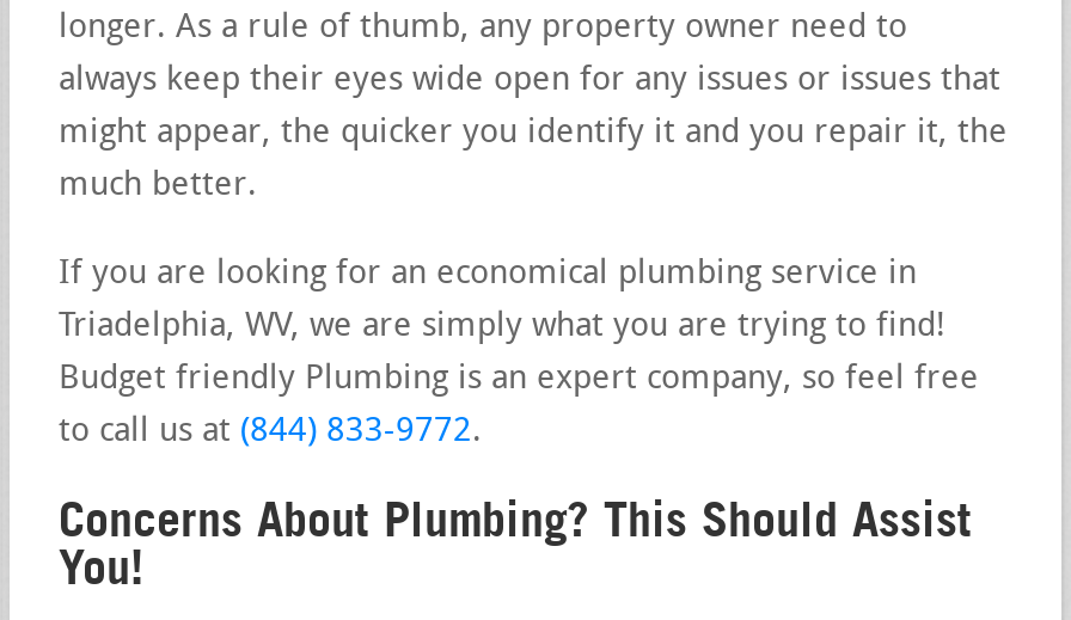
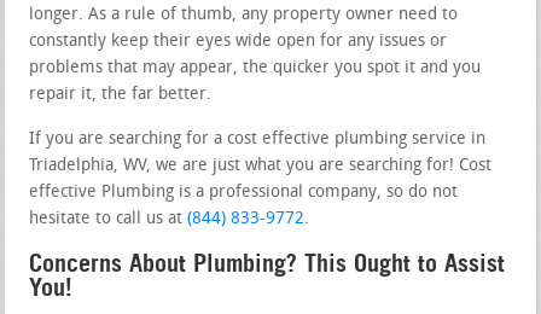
[59,62,1000,98] always keep their eyes wide open for any issues or issues that -> [30,32,447,50] constantly keep their eyes wide open for any issues or
[59,115,1008,151] might appear, the quicker you identify it and you repair it, the -> [30,59,481,77] problems that may appear, the quicker you spot it and you
[59,167,257,203] much better. -> [30,85,212,103] repair it, the far better.
[59,256,917,292] If you are looking for an economical plumbing service in -> [30,130,486,148] If you are searching for a cost effective plumbing service in
[59,308,945,344] Triadelphia, WV, we are simply what you are trying to find! -> [30,157,492,175] Triadelphia, WV, we are just what you are searching for! Cost
[59,361,979,397] Budget friendly Plumbing is an expert company, so feel free -> [30,183,458,201] effective Plumbing is a professional company, so do not
[59,414,482,449] to call us at (844) 833-9772. -> [30,210,310,228] hesitate to call us at (844) 833-9772.
[59,490,972,547] Concerns About Plumbing? This Should Assist -> [30,248,505,277] Concerns About Plumbing? This Ought to Assist

